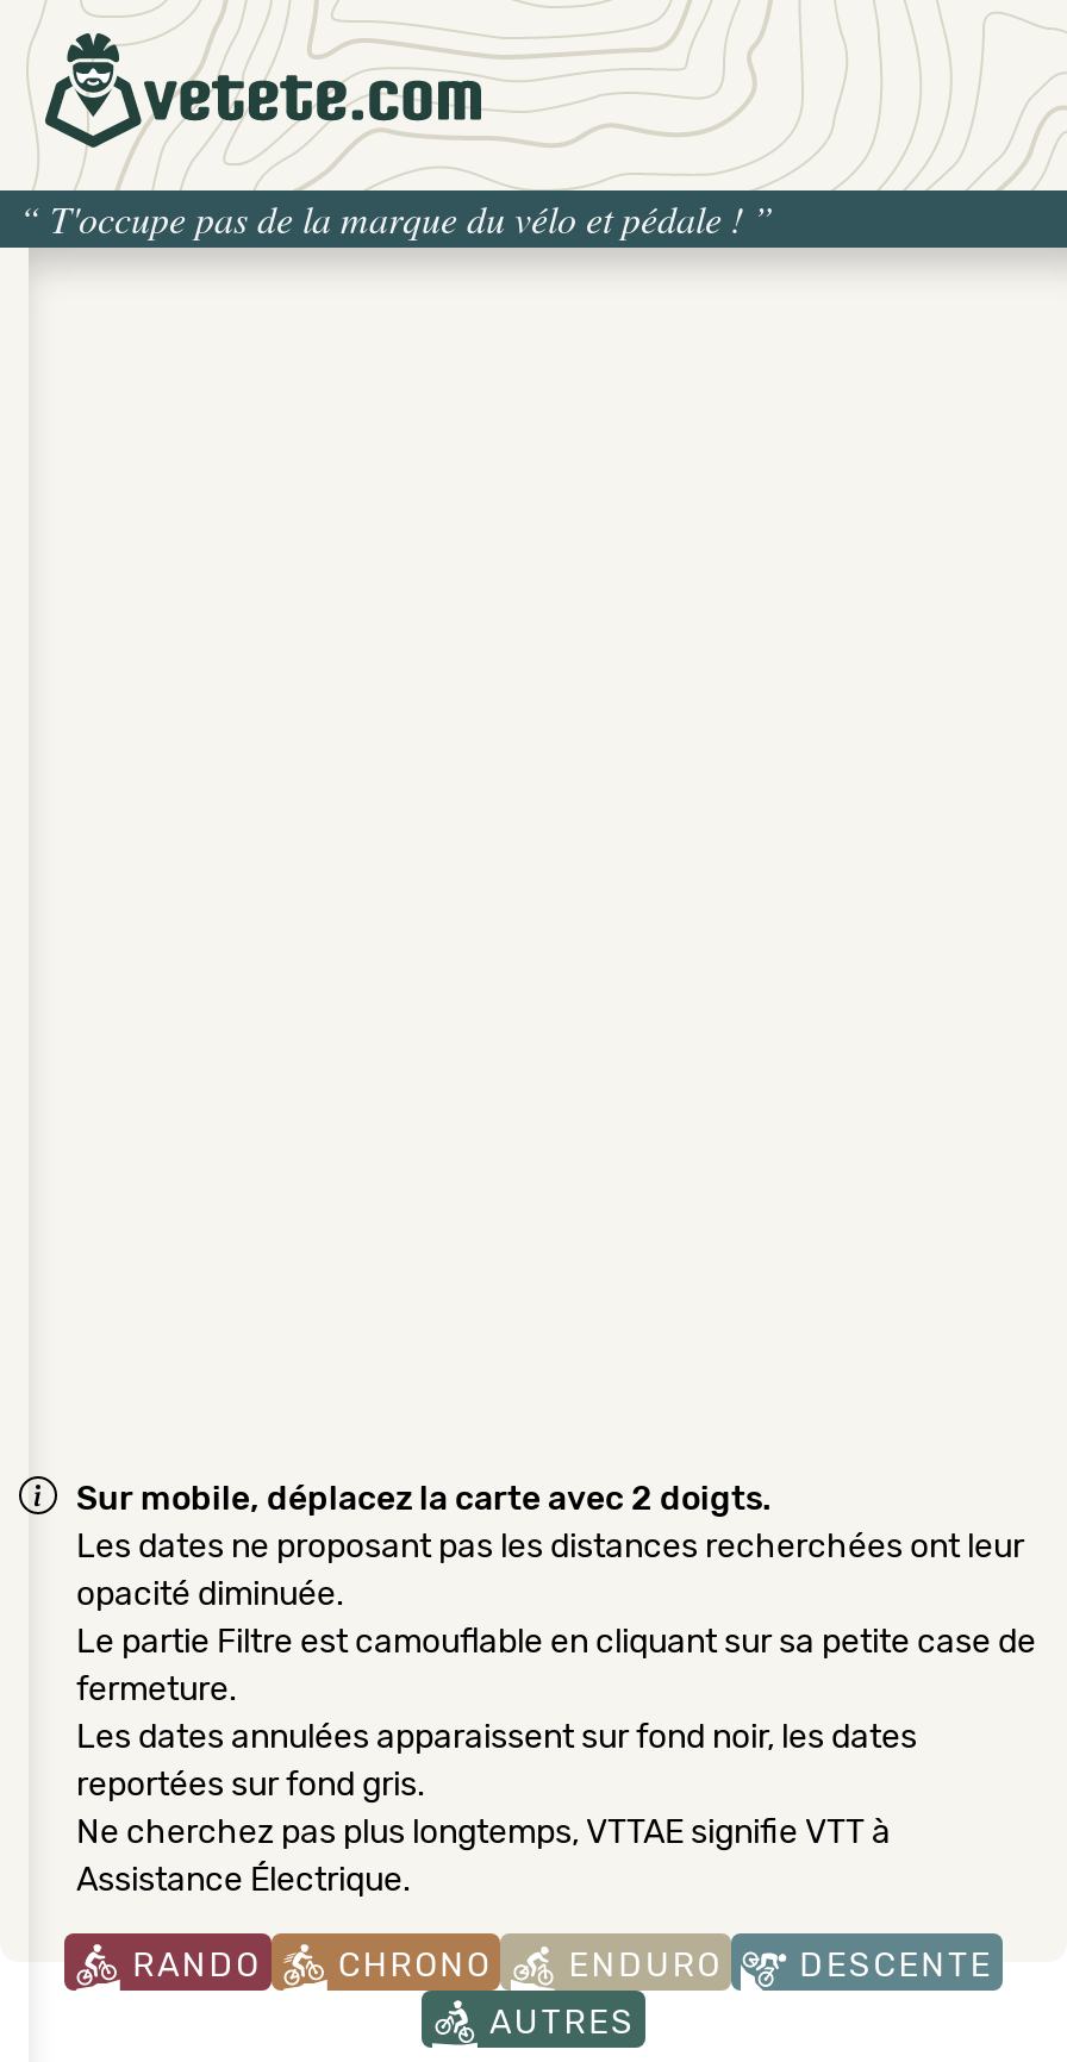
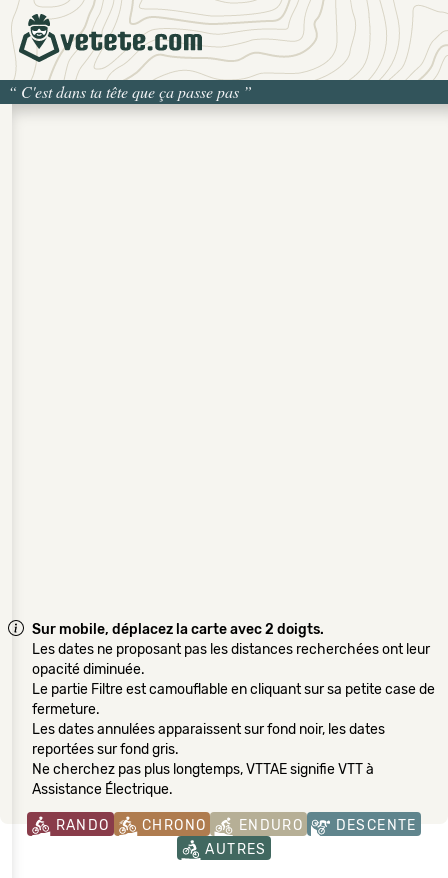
[19,193,774,243] “T'occupe pas de la marque du vélo et pédale !” -> [8,81,252,102] “C'est dans ta tête que ça passe pas”

